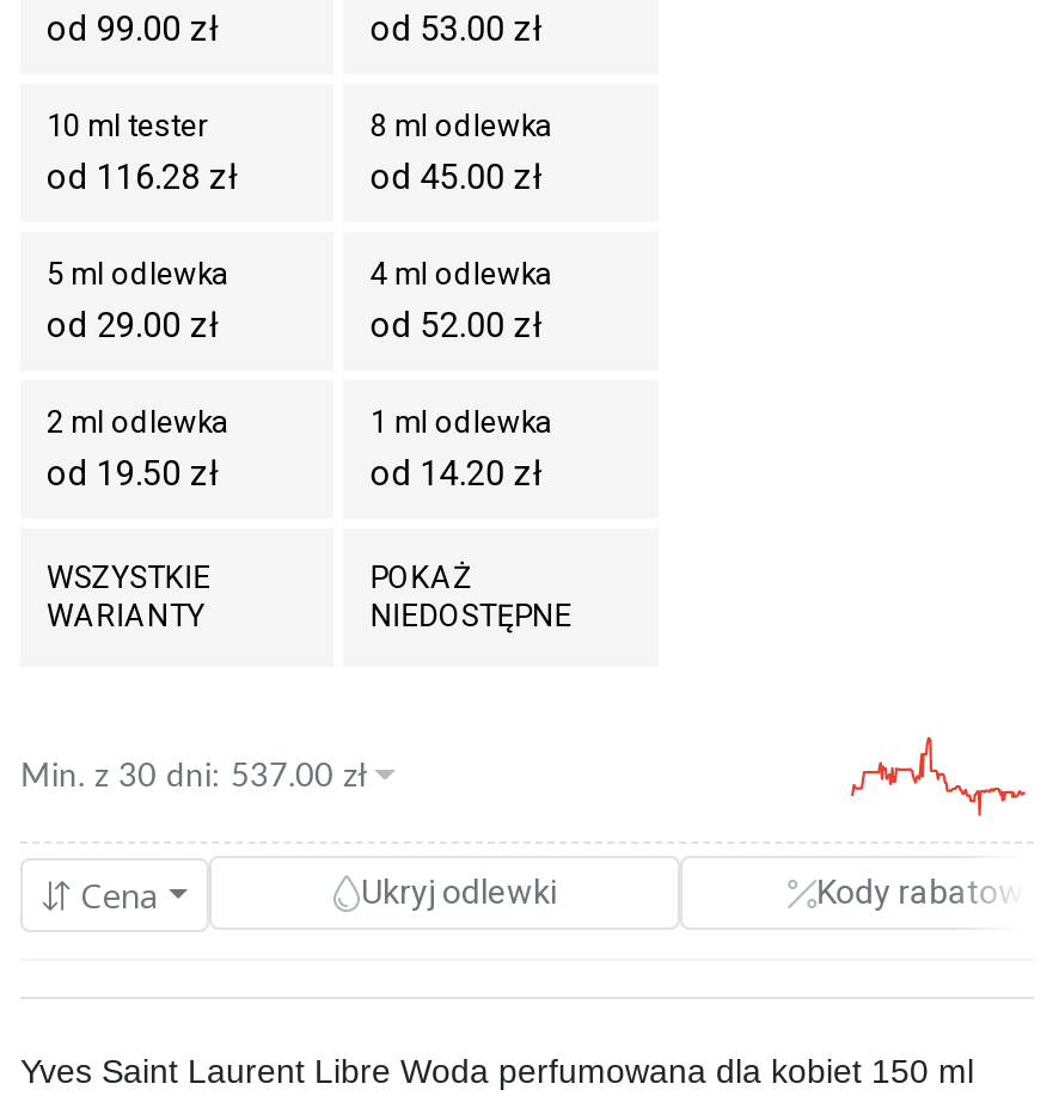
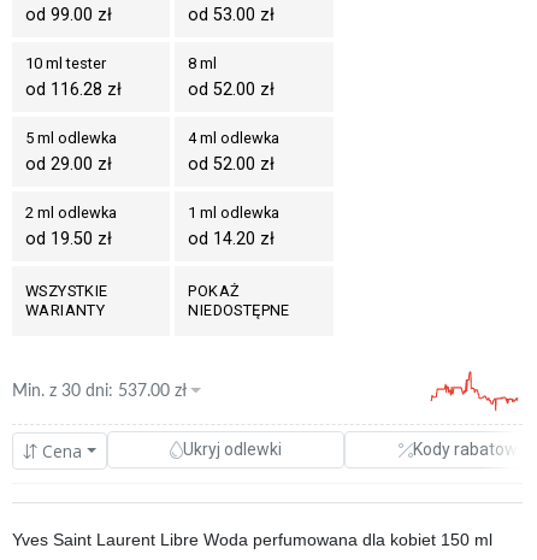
[370,108,552,198] 8 ml odlewka | od 45.00 zł -> [188,54,275,100] 8 ml | od 52.00 zł

